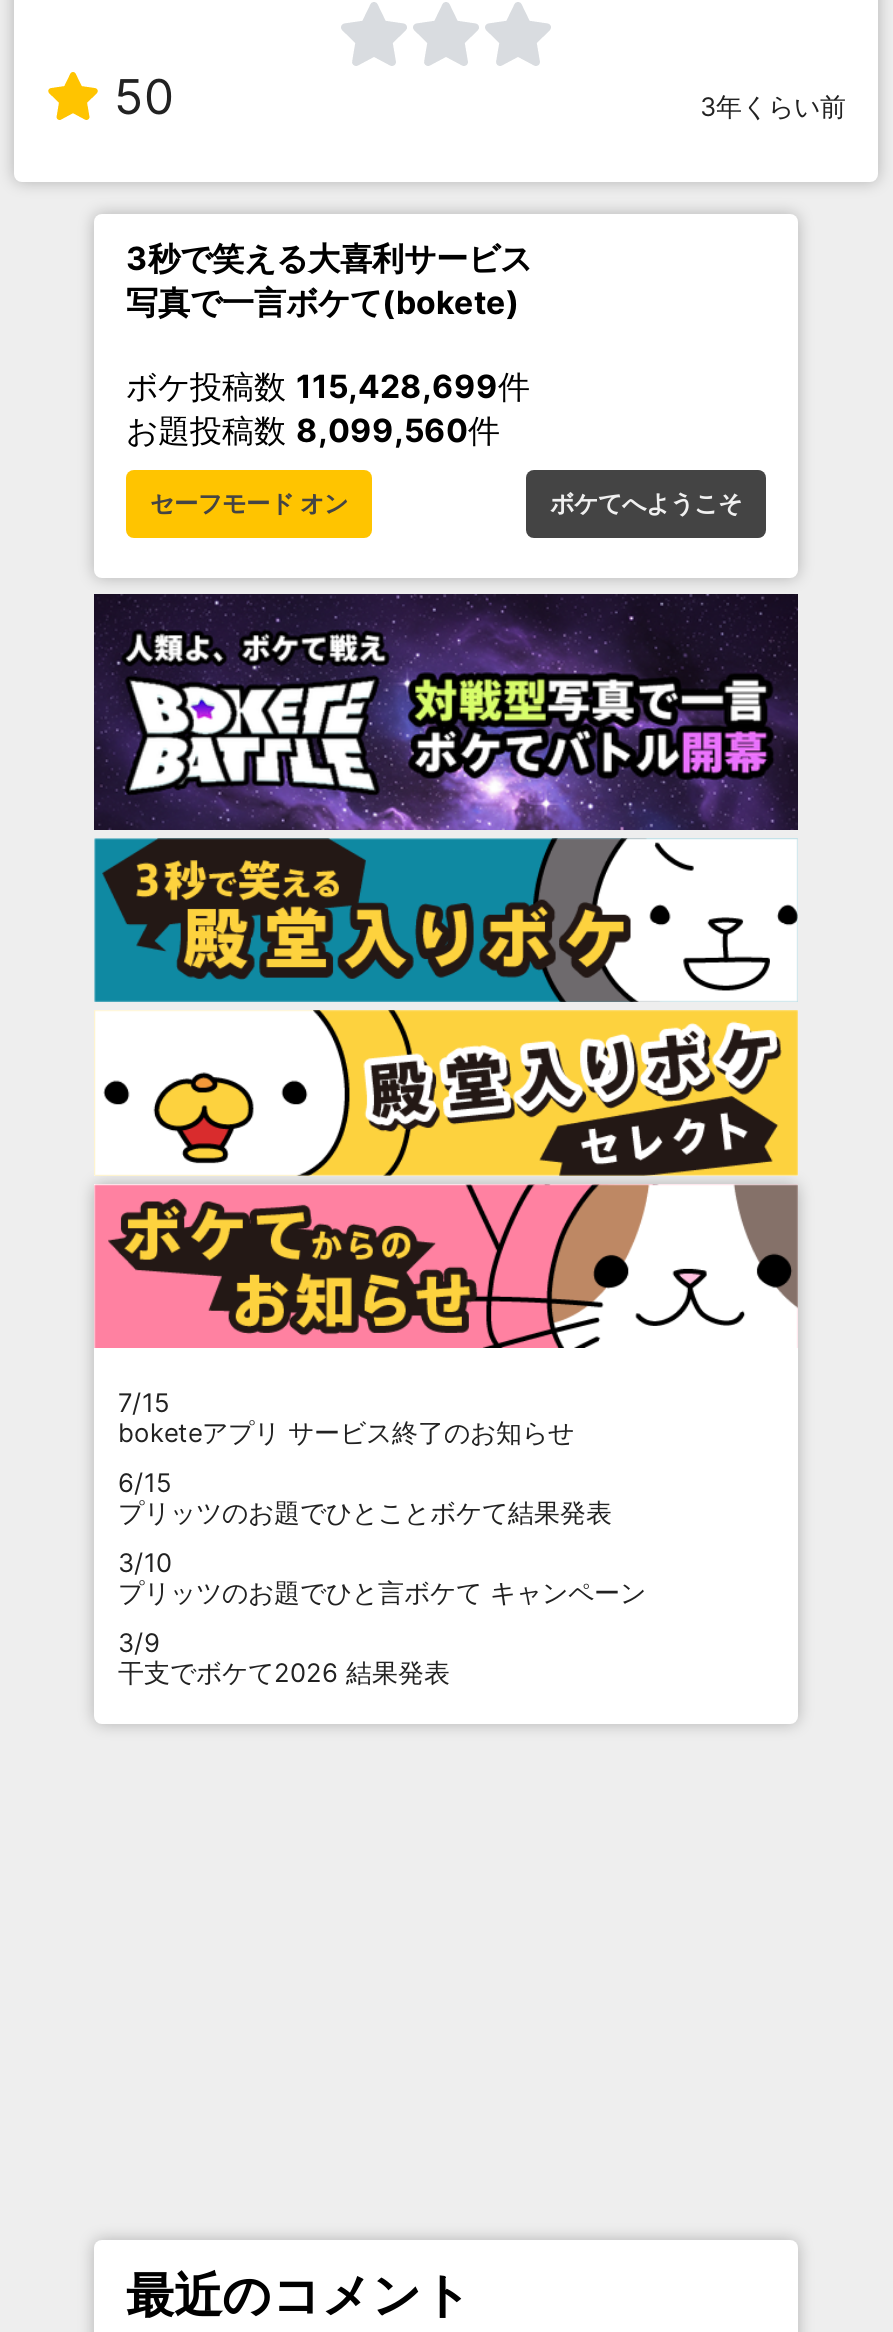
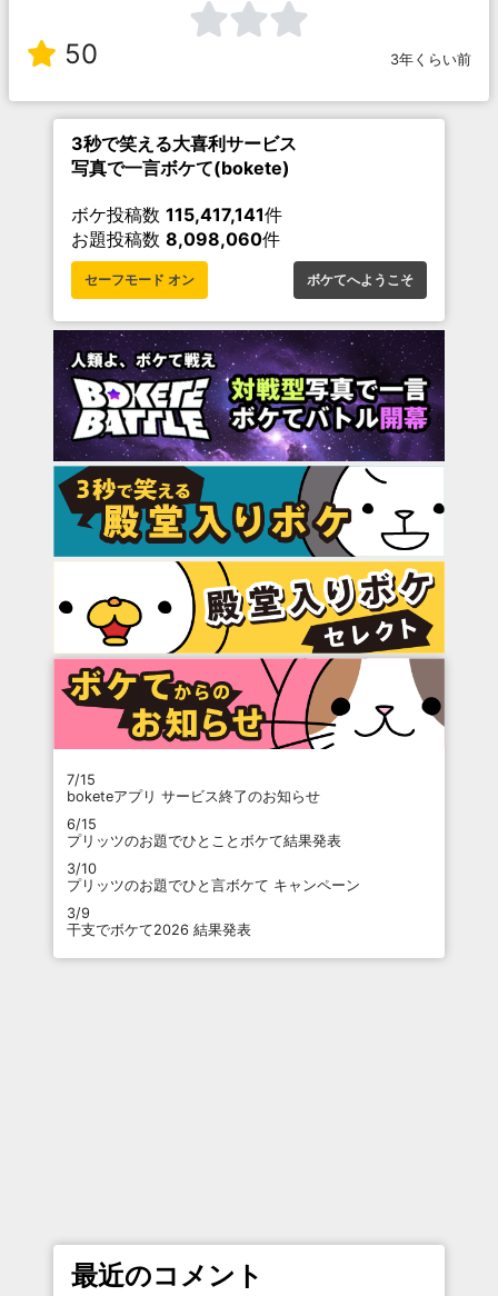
[126,367,530,407] ボケ投稿数115,428,699件 -> [71,204,282,226] ボケ投稿数115,417,141件
[126,411,500,451] お題投稿数8,099,560件 -> [71,228,280,251] お題投稿数8,098,060件

